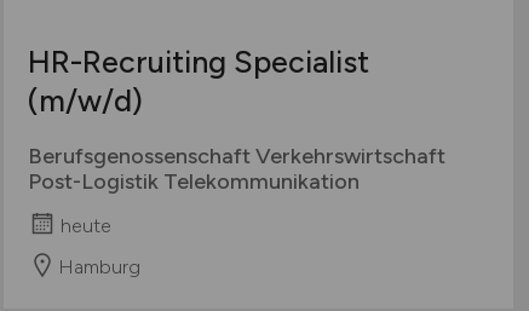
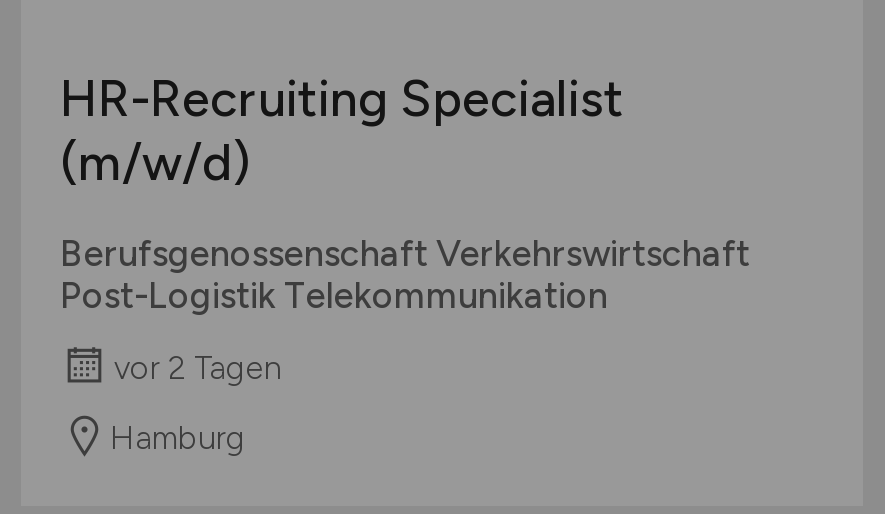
[60,213,111,236] heute -> [114,349,282,387] vor 2 Tagen

